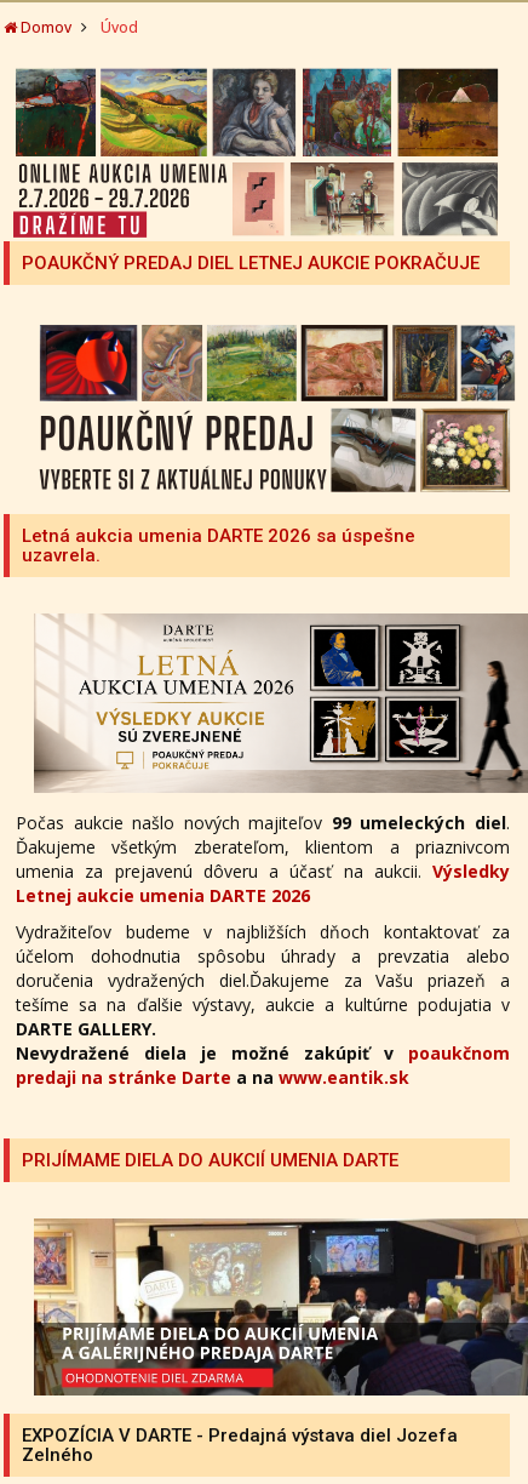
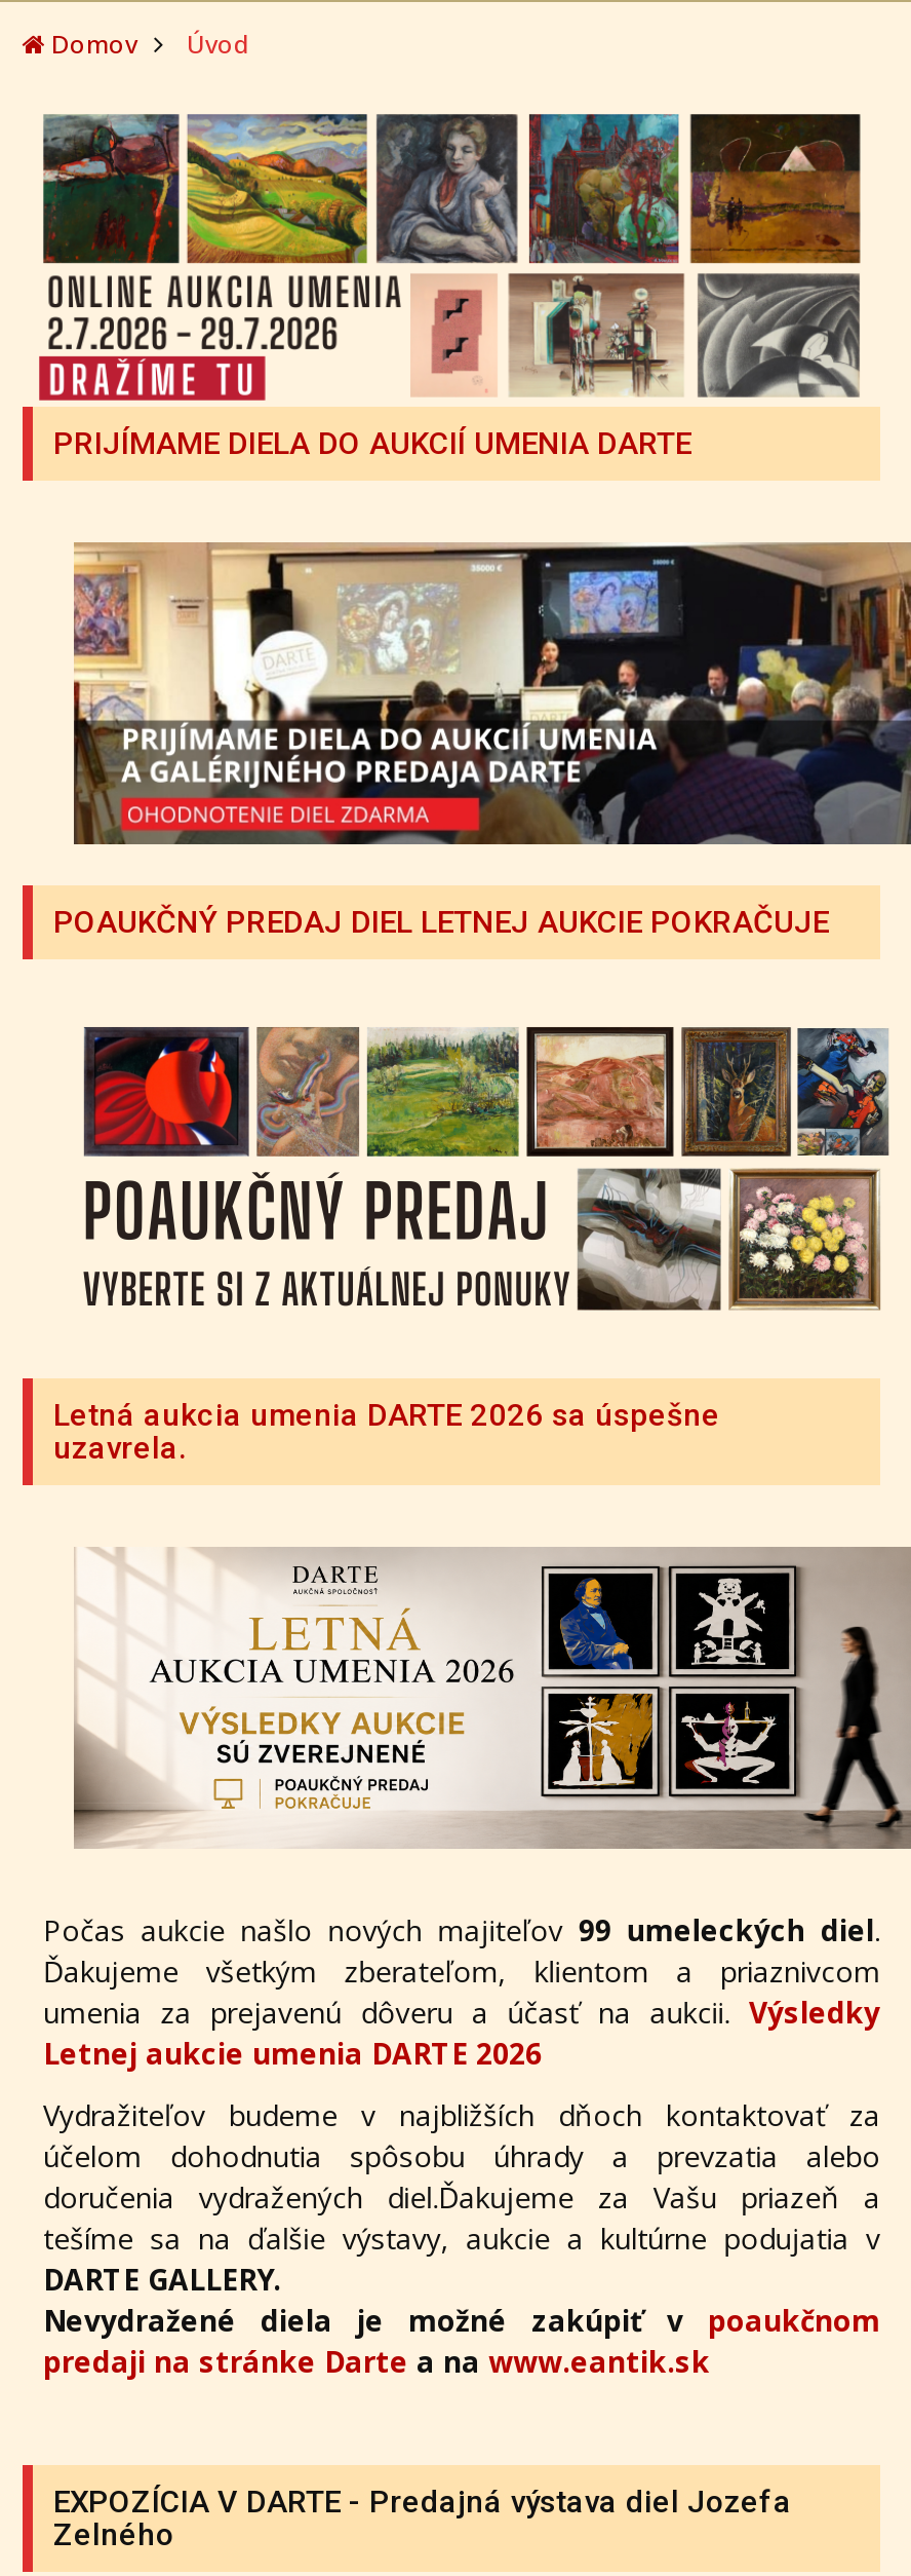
moved [22,253,480,275] -> [53,904,829,941]: POAUKČNÝ PREDAJ DIEL LETNEJ AUKCIE POKRAČUJE
moved [39,324,517,495] -> [82,1025,893,1315]: [image]
moved [22,525,415,567] -> [53,1397,720,1467]: Letná aukcia umenia DARTE 2026 sa úspešne | uzavrela.
moved [16,616,528,1088] -> [43,1551,911,2382]: [image] | Počas aukcie našlo nových majiteľov 99 umeleckých diel. | Ďakujeme všetkým zberateľom, klientom a priaznivcom | ... | Nevydražené diela je možné zakúpiť v poaukčnom | predaji na stránke Darte a na www.eantik.sk
moved [22,1149,398,1171] -> [53,426,691,463]: PRIJÍMAME DIELA DO AUKCIÍ UMENIA DARTE
moved [33,1217,524,1397] -> [72,540,905,846]: [image]

